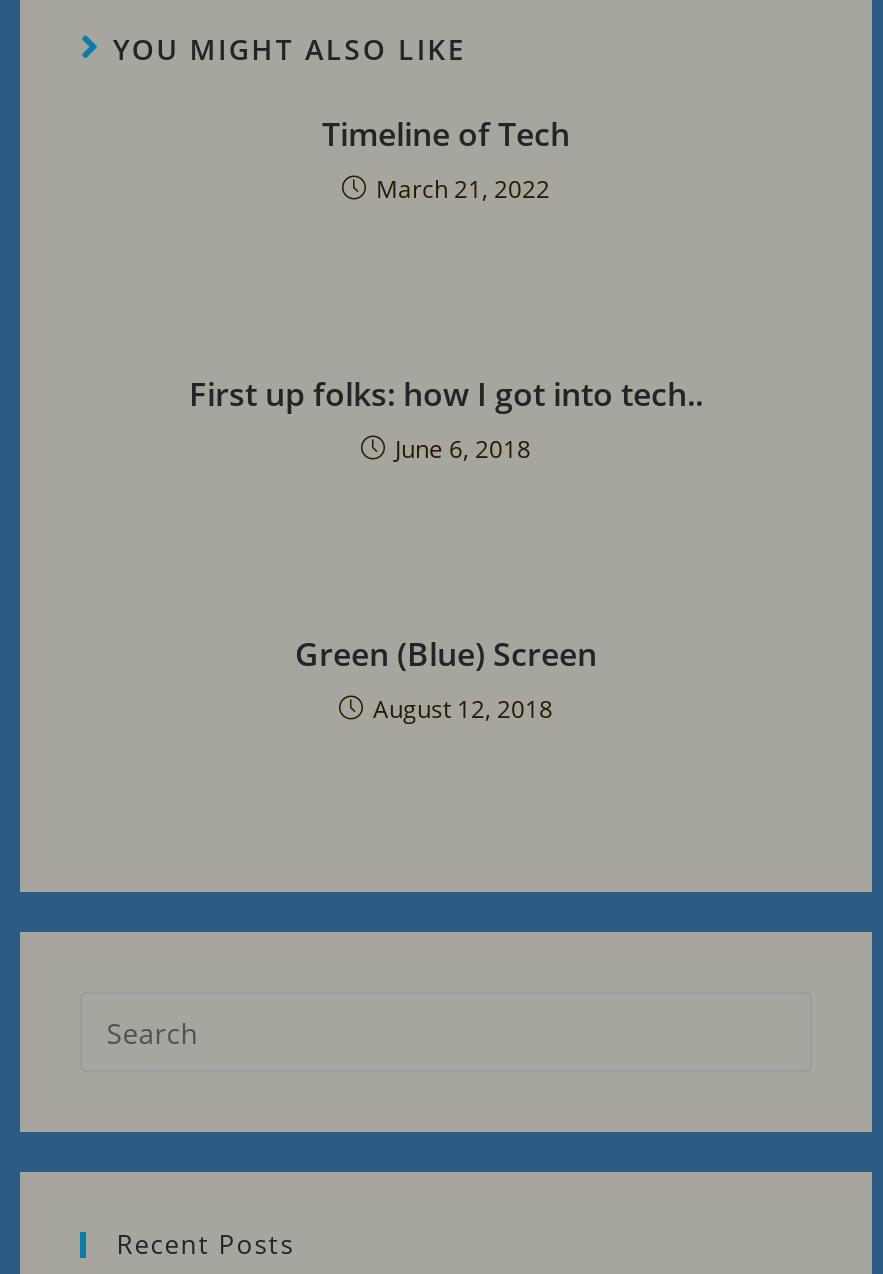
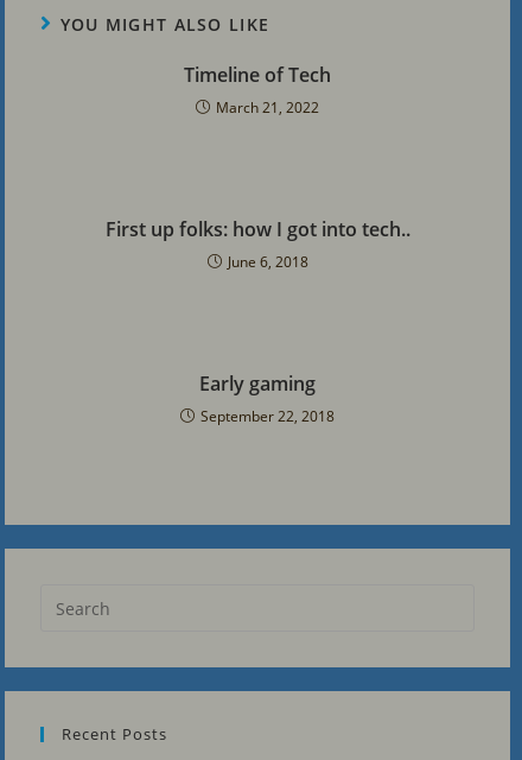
[295,632,597,726] Green (Blue) Screen | August 12, 2018 -> [199,371,335,427] Early gaming | September 22, 2018

